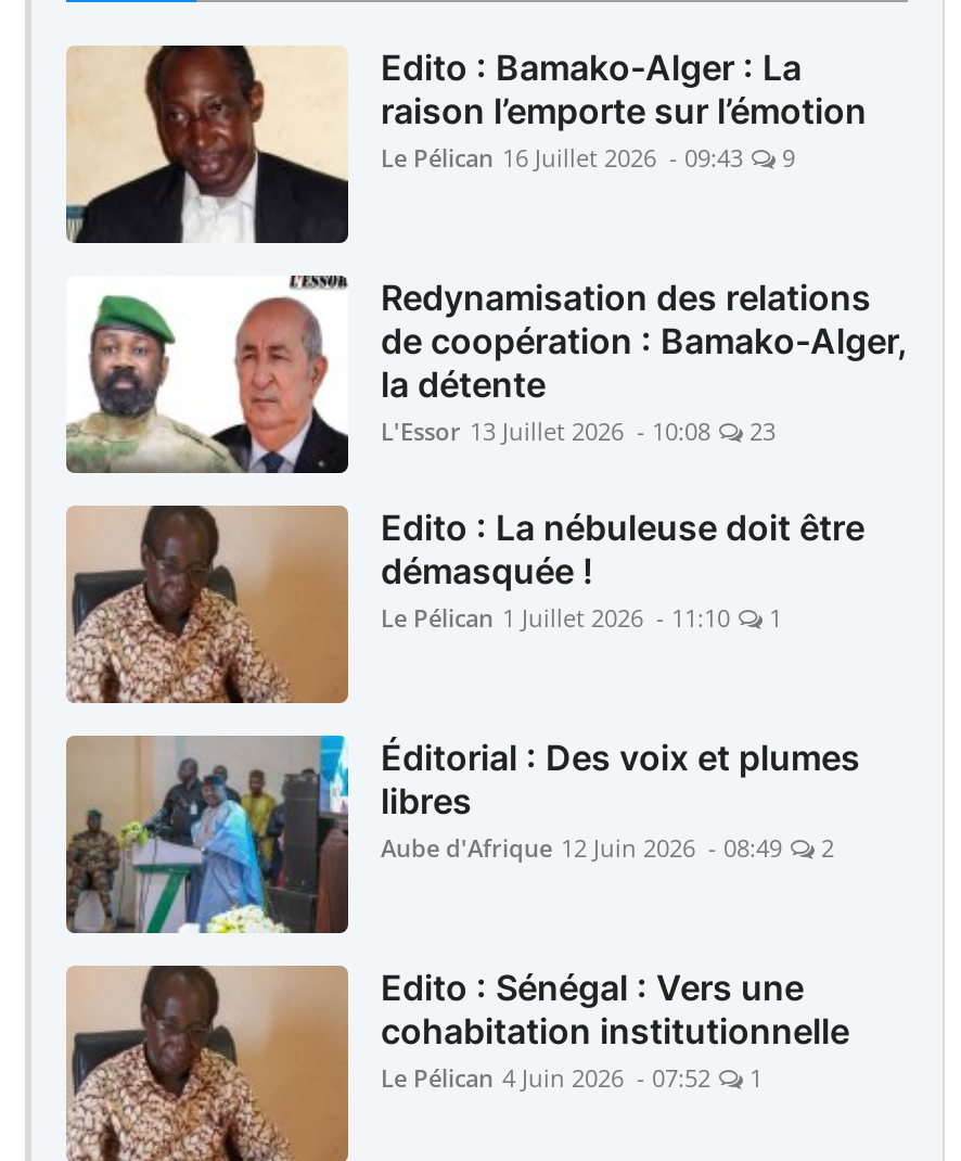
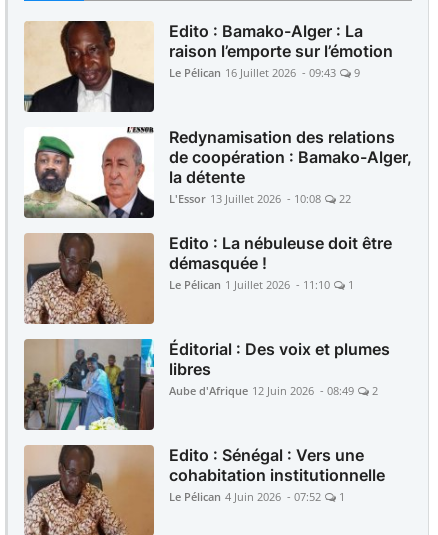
[381,416,776,448] L'Essor 13 Juillet 2026 - 10:08 23 -> [169,191,351,206] L'Essor 13 Juillet 2026 - 10:08 22

